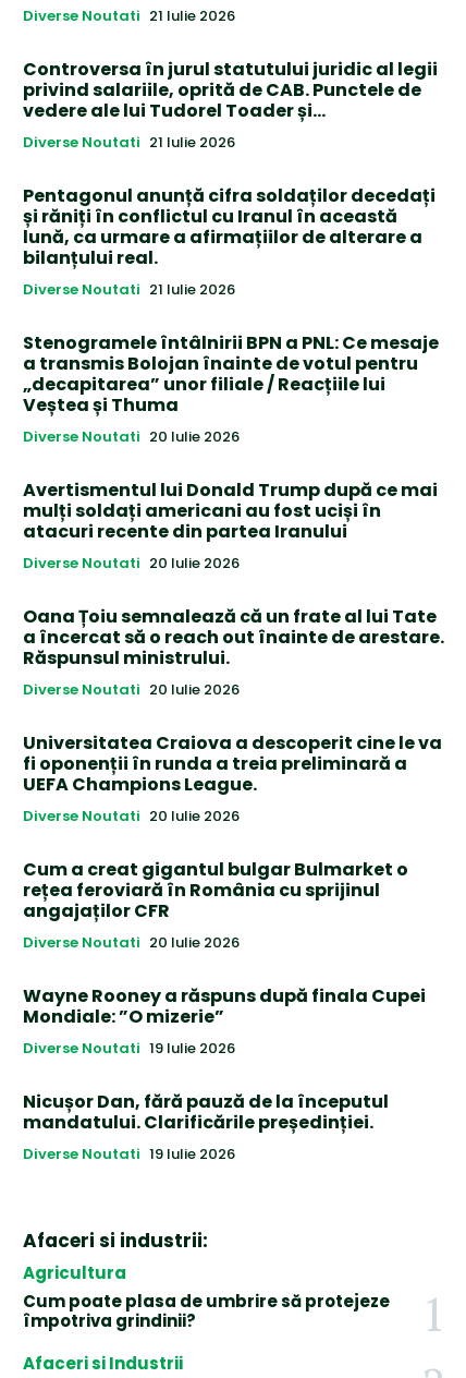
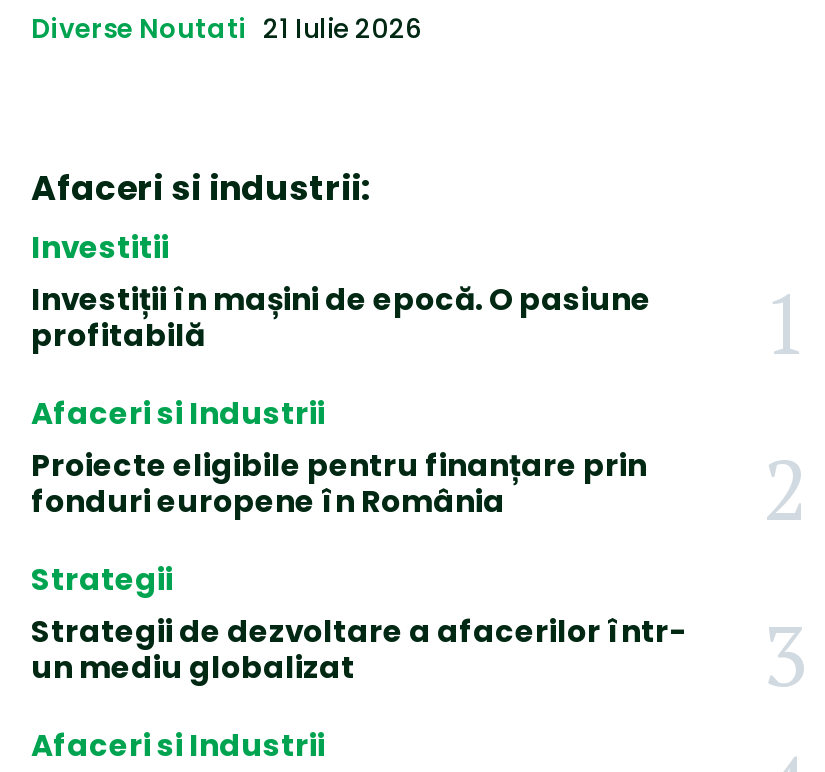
[23,57,444,1164] Controversa în jurul statutului juridic al legii | privind salariile, oprită de CAB. Punctele de | vedere ale lui Tudorel Toader și… | Diverse Noutati 21 Iulie 2026 | Pentagonul anunță cifra soldaților decedați | și răniți în conflictul cu Iranul în această | lună, ca urmare a afirmațiilor de alterare a | bilanțului real. | Diverse Noutati 21 Iulie 2026 | Stenogramele întâlnirii BPN a PNL: Ce mesaje | a transmis Bolojan înainte de votul pentru | „decapitarea” unor filiale / Reacțiile lui | Veștea și Thuma | Diverse Noutati 20 Iulie 2026 | Avertismentul lui Donald Trump după ce mai | mulți soldați americani au fost uciși în | atacuri recente din partea Iranului | Diverse Noutati 20 Iulie 2026 | Oana Țoiu semnalează că un frate al lui Tate | a încercat să o reach out înainte de arestare. | Răspunsul ministrului. | Diverse Noutati 20 Iulie 2026 | Universitatea Craiova a descoperit cine le va | fi oponenții în runda a treia preliminară a | UEFA Champions League. | Diverse Noutati 20 Iulie 2026 | Cum a creat gigantul bulgar Bulmarket o | rețea feroviară în România cu sprijinul | angajaților CFR | Diverse Noutati 20 Iulie 2026 | Wayne Rooney a răspuns după finala Cupei | Mondiale: ”O mizerie” | Diverse Noutati 19 Iulie 2026 | Nicușor Dan, fără pauză de la începutul | mandatului. Clarificările președinției. | Diverse Noutati 19 Iulie 2026 -> none
moved [23,1228,208,1254] -> [31,164,371,212]: Afaceri si industrii:
[23,1261,390,1332] Agricultura | Cum poate plasa de umbrire să protejeze | împotriva grindinii? -> [31,226,687,688] Investitii | Investiții în mașini de epocă. O pasiune | profitabilă | Afaceri si Industrii | Proiecte eligibile pentru finanțare prin | fonduri europene în România | Strategii | Strategii de dezvoltare a afacerilor într- | un mediu globalizat

